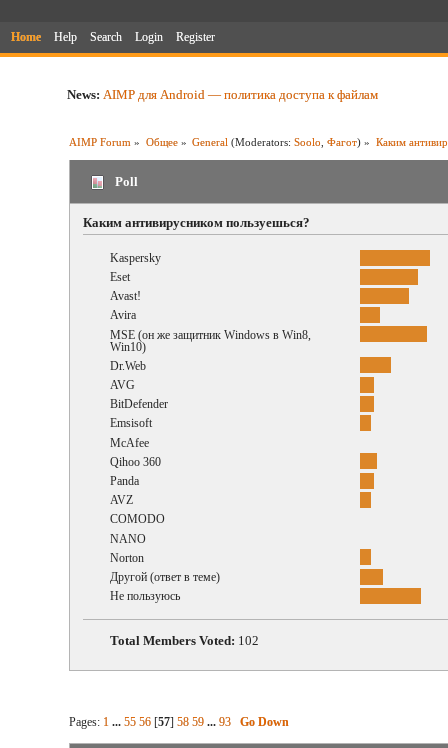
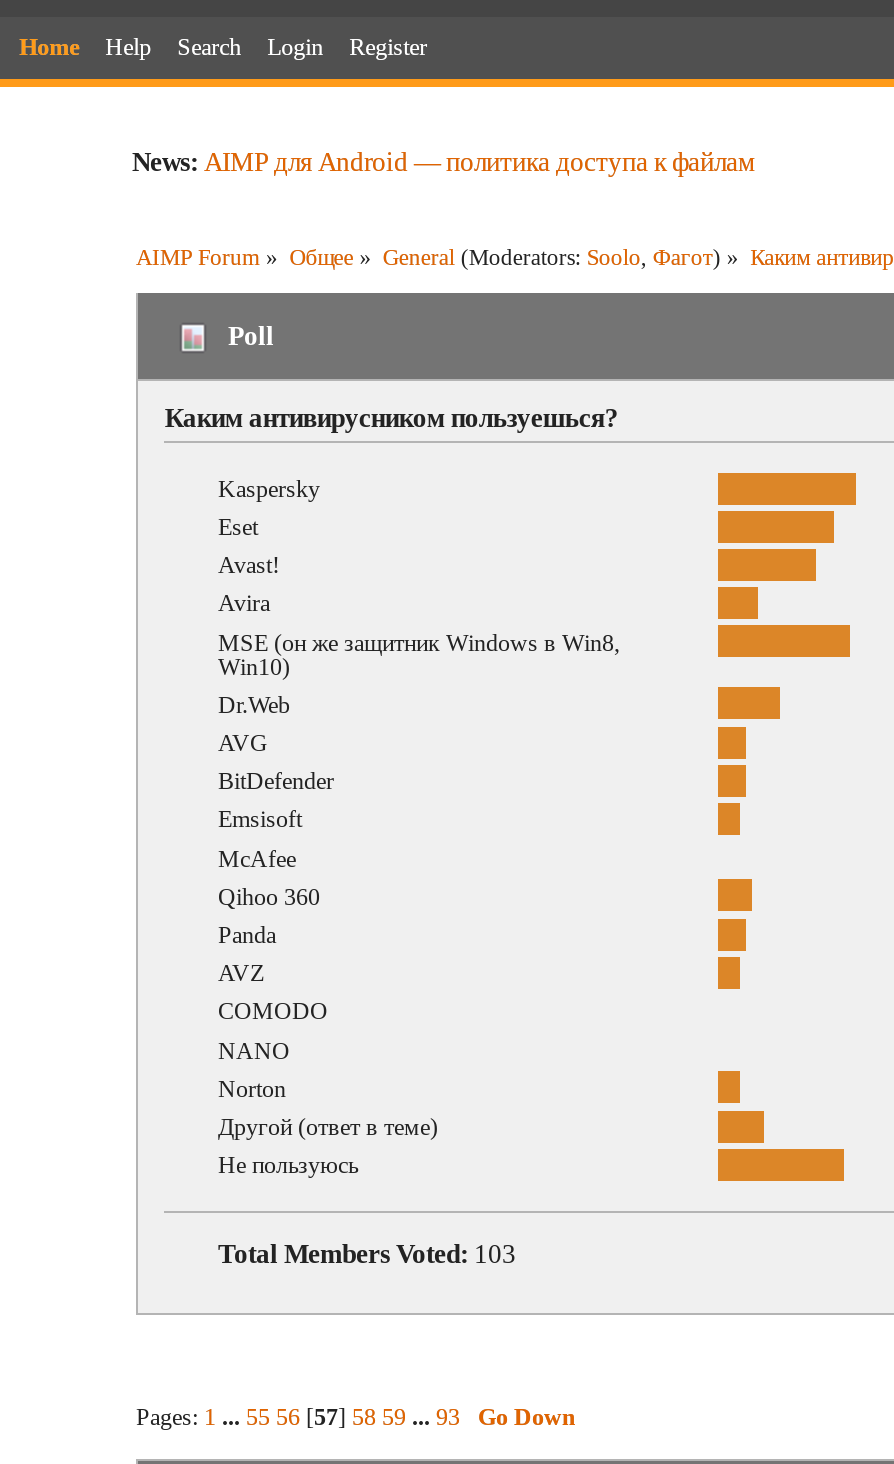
[110,633,259,648] Total Members Voted: 102 -> [218,1240,516,1270] Total Members Voted: 103

